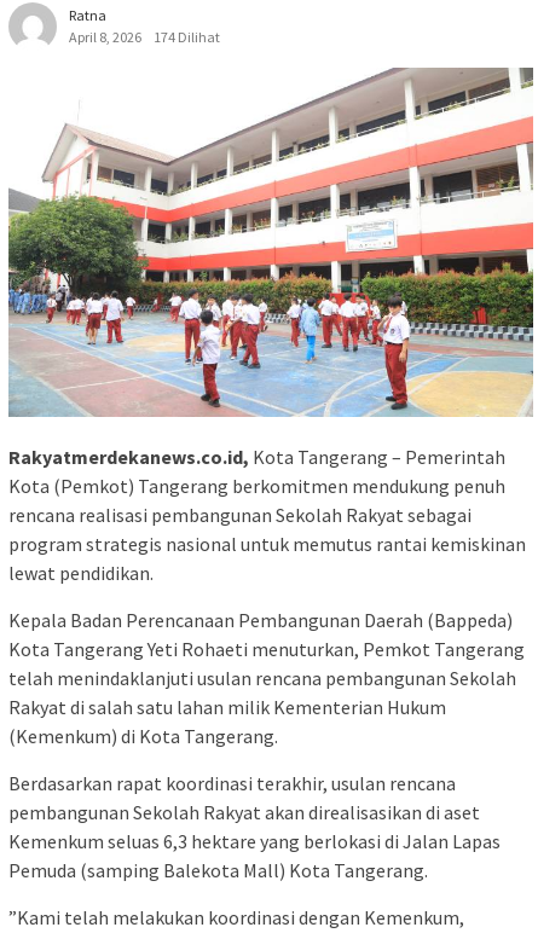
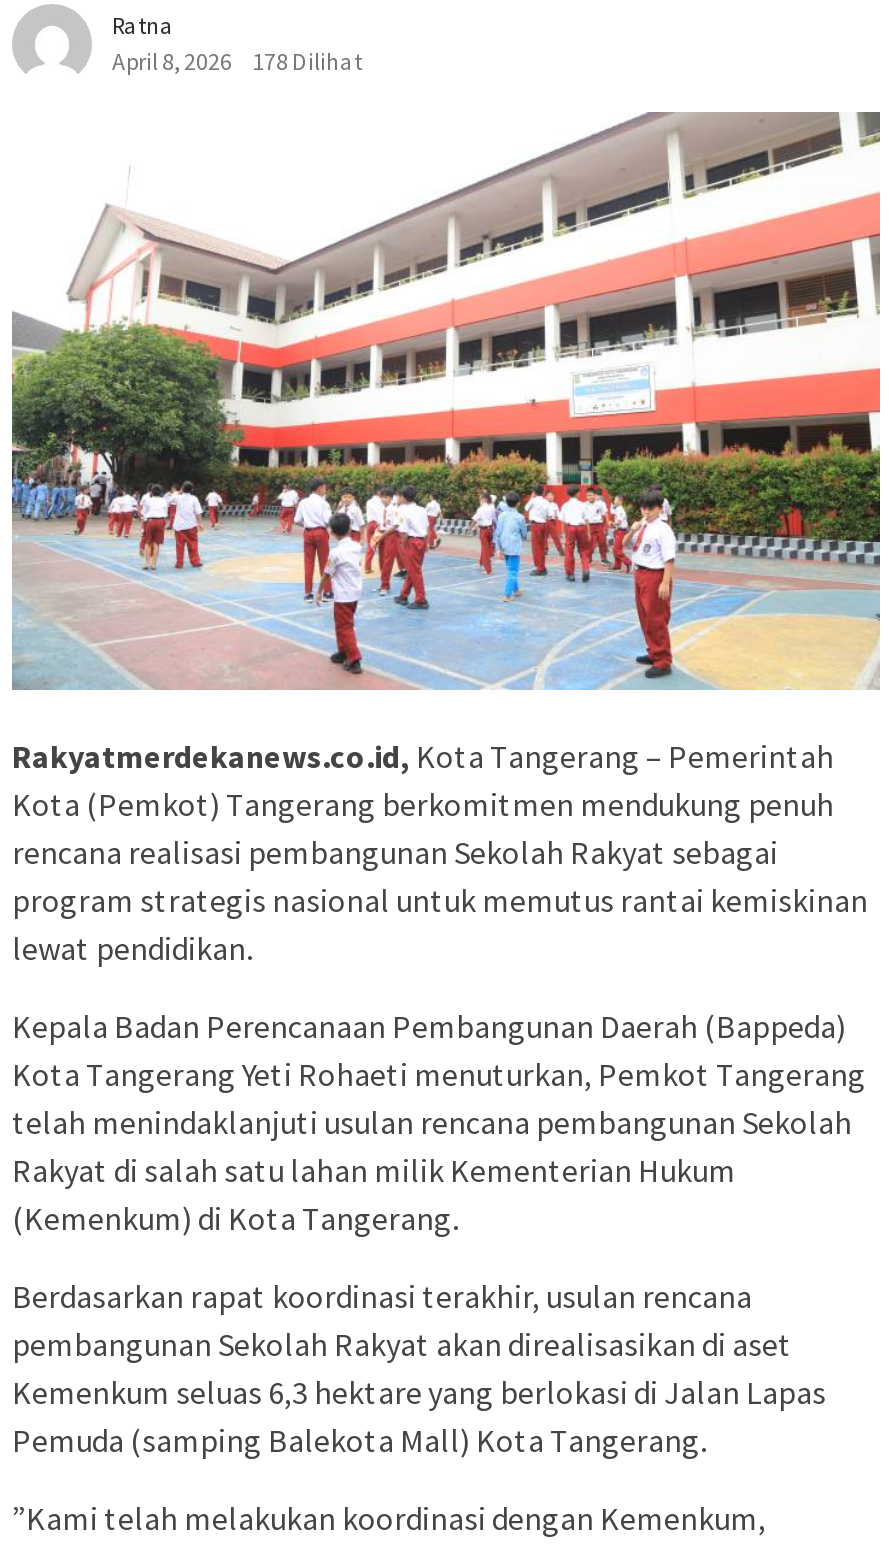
[69,28,220,46] April 8, 2026 174 Dilihat -> [112,46,362,76] April 8, 2026 178 Dilihat

